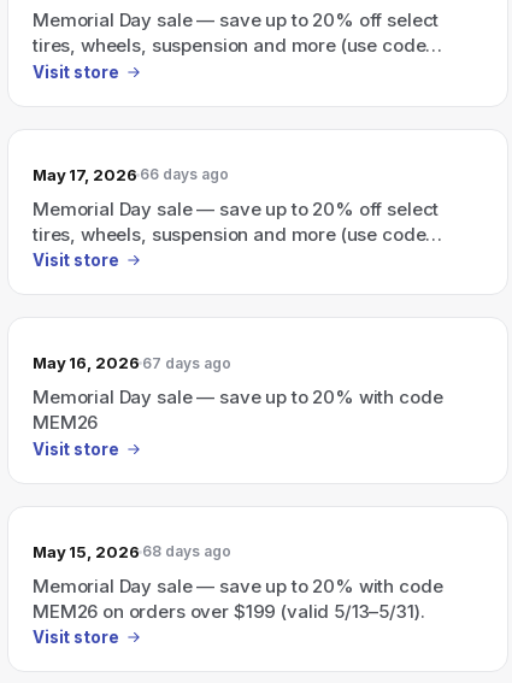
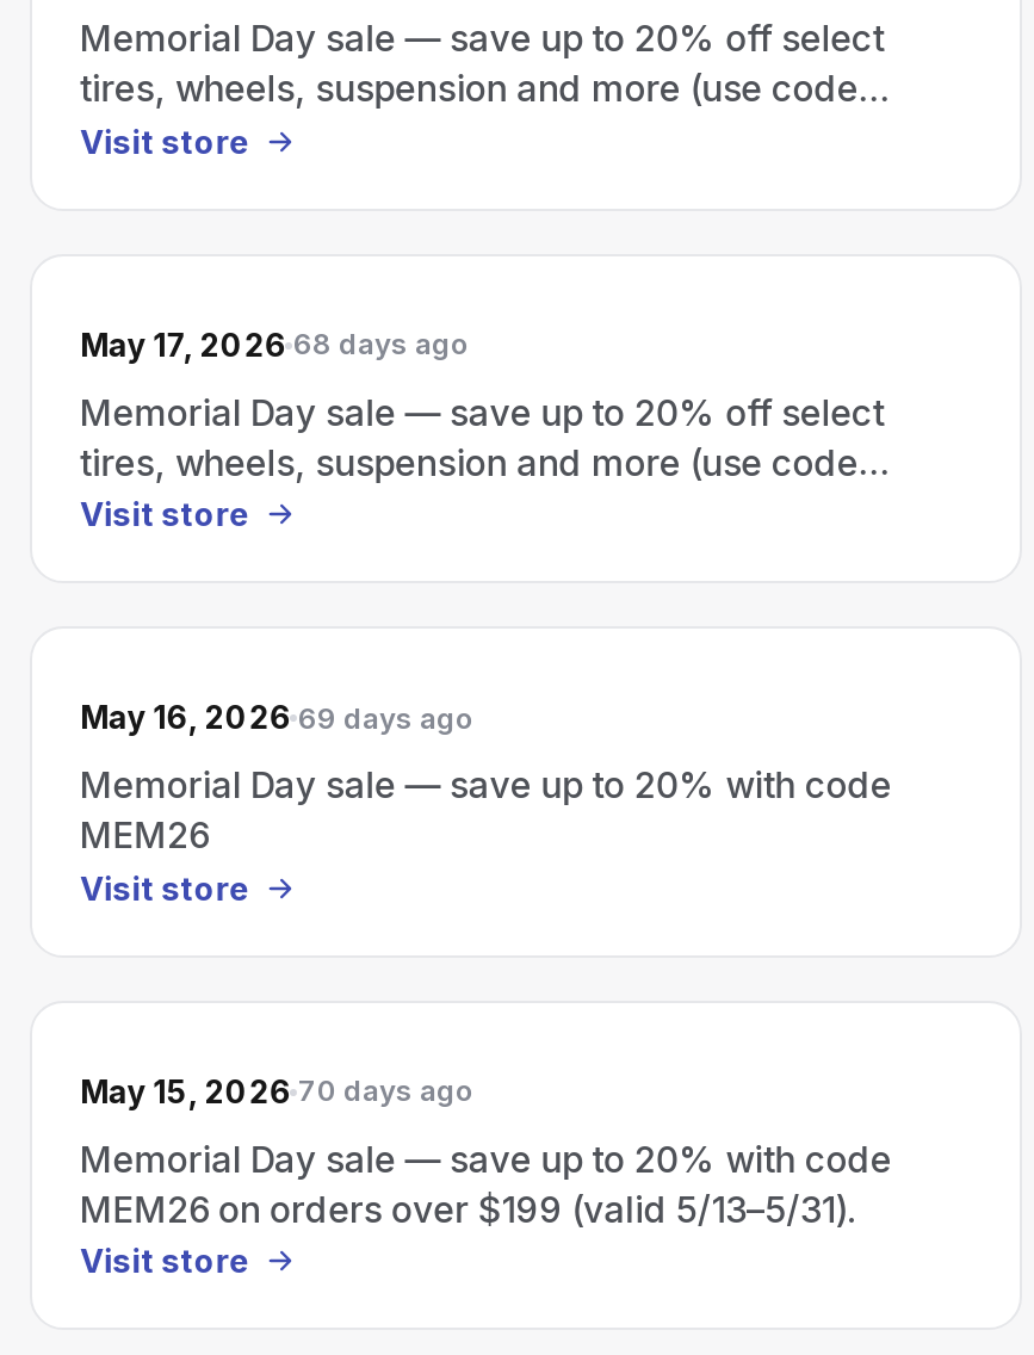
[33,164,229,184] May 17, 2026 66 days ago -> [80,324,470,363] May 17, 2026 68 days ago
[33,353,232,372] May 16, 2026 67 days ago -> [80,698,475,736] May 16, 2026 69 days ago
[33,541,232,561] May 15, 2026 68 days ago -> [80,1071,475,1109] May 15, 2026 70 days ago

